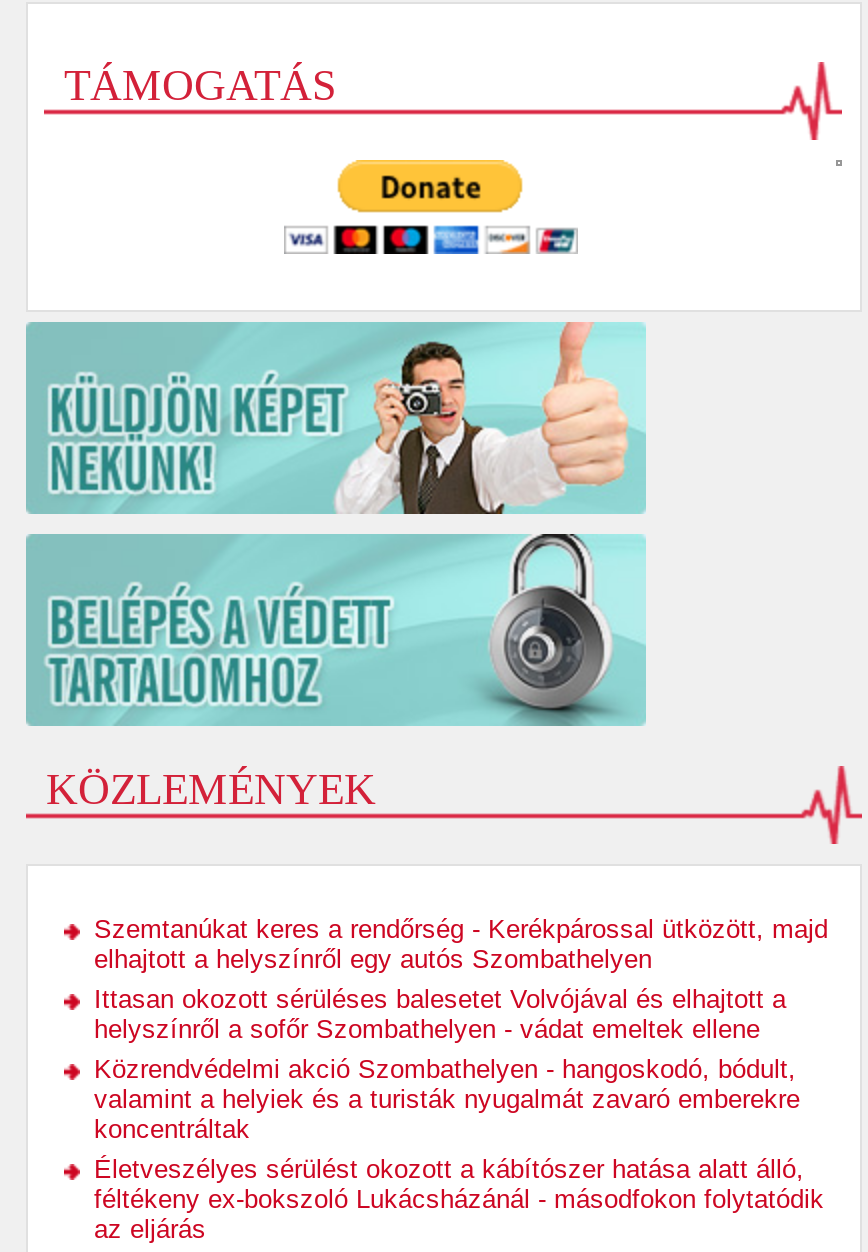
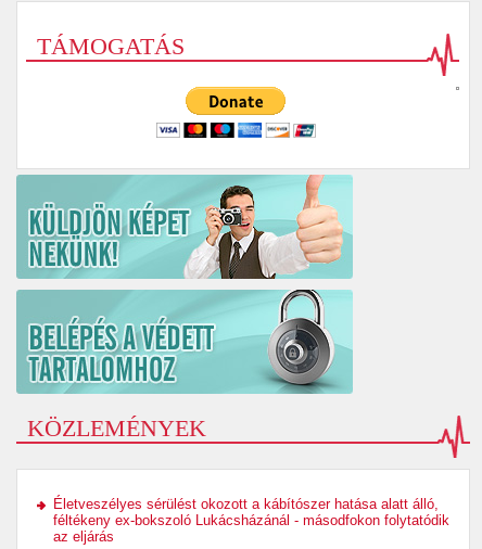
[94,914,828,1144] Szemtanúkat keres a rendőrség - Kerékpárossal ütközött, majd | elhajtott a helyszínről egy autós Szombathelyen | Ittasan okozott sérüléses balesetet Volvójával és elhajtott a | helyszínről a sofőr Szombathelyen - vádat emeltek ellene | Közrendvédelmi akció Szombathelyen - hangoskodó, bódult, | valamint a helyiek és a turisták nyugalmát zavaró emberekre | koncentráltak -> none

